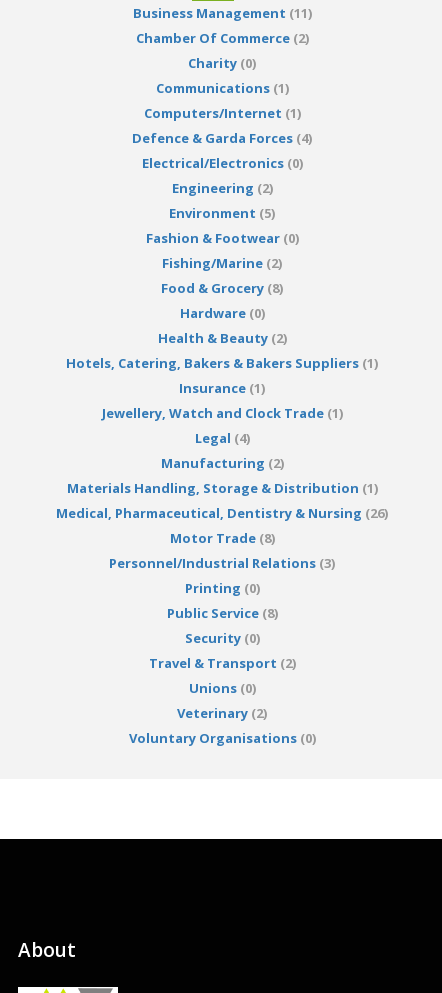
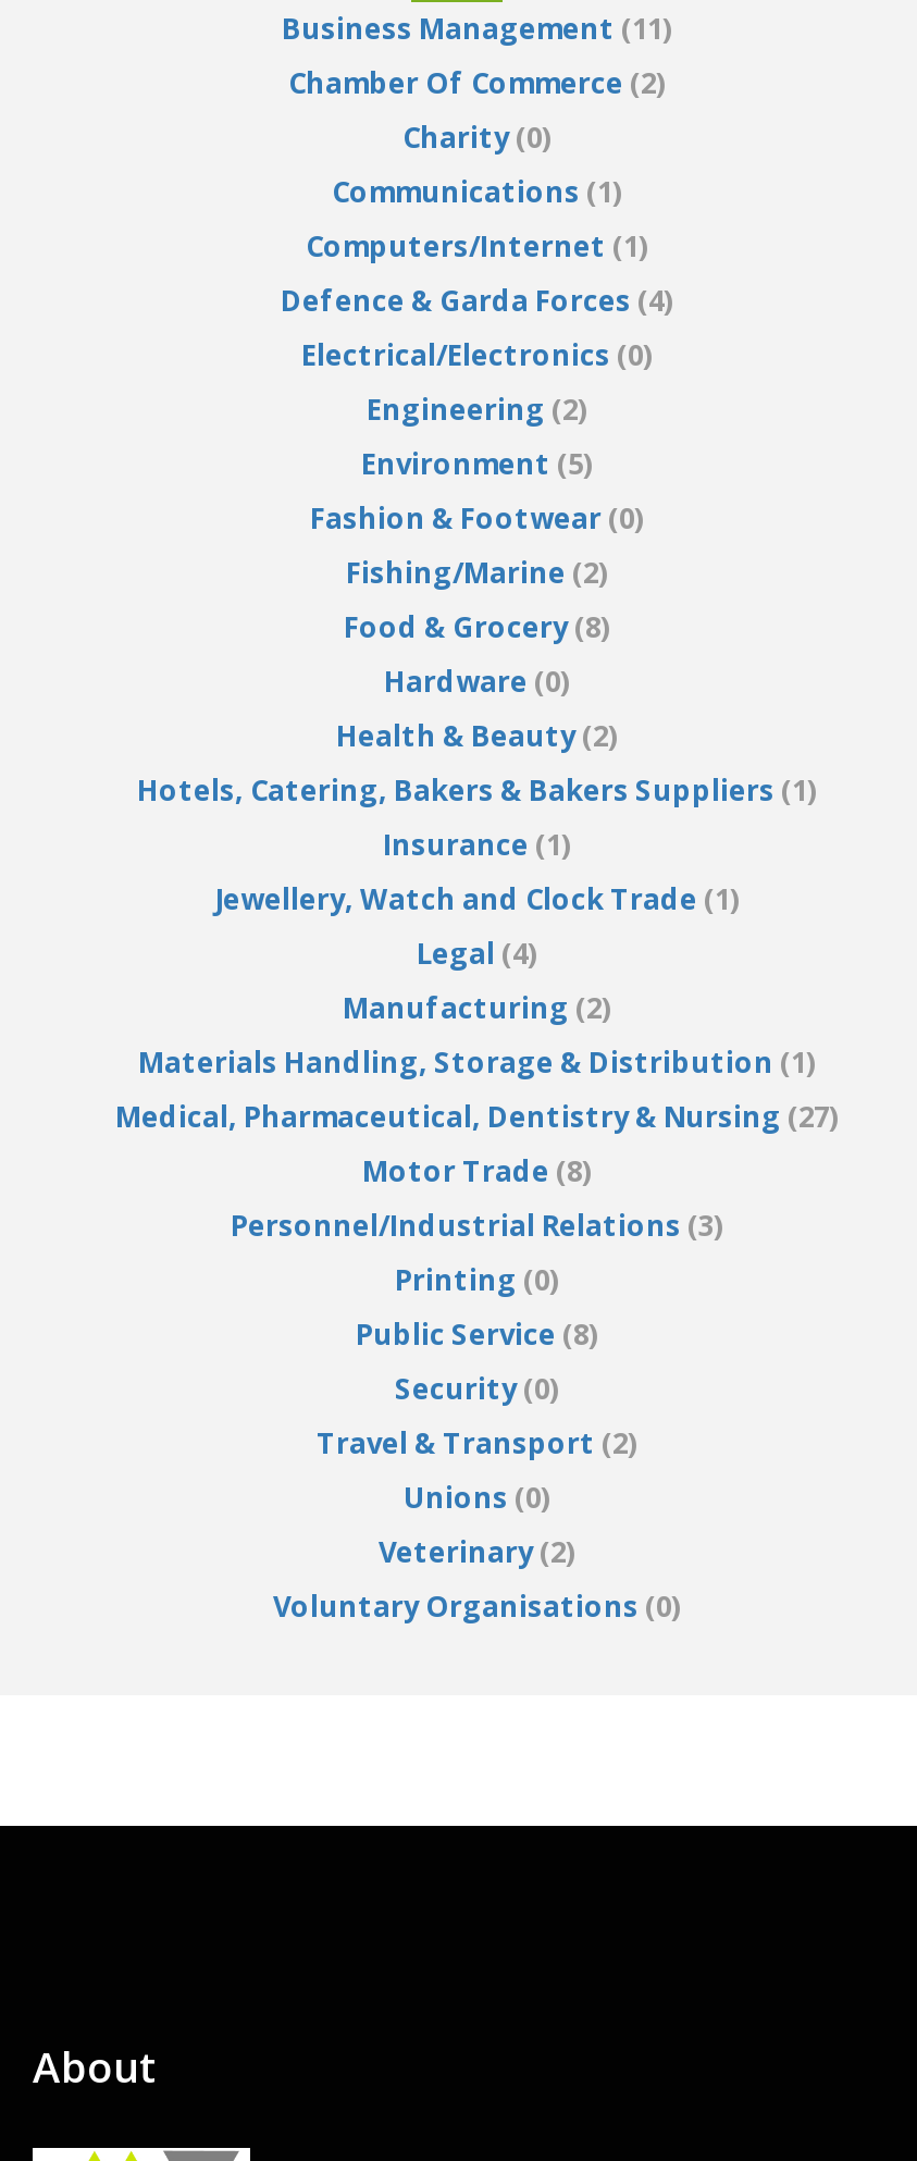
[56,504,388,522] Medical, Pharmaceutical, Dentistry & Nursing (26) -> [115,1097,838,1136] Medical, Pharmaceutical, Dentistry & Nursing (27)

